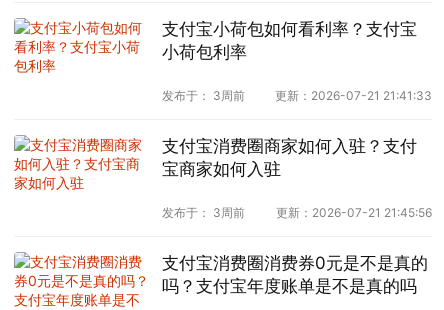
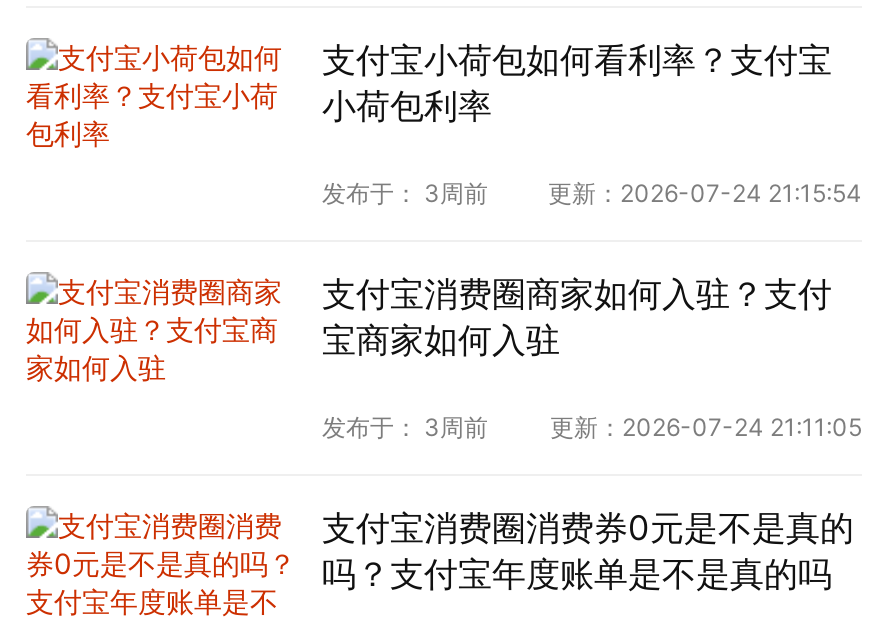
[275,88,432,103] 更新：2026-07-21 21:41:33 -> [548,178,862,208] 更新：2026-07-24 21:15:54
[276,205,432,220] 更新：2026-07-21 21:45:56 -> [550,412,862,442] 更新：2026-07-24 21:11:05

